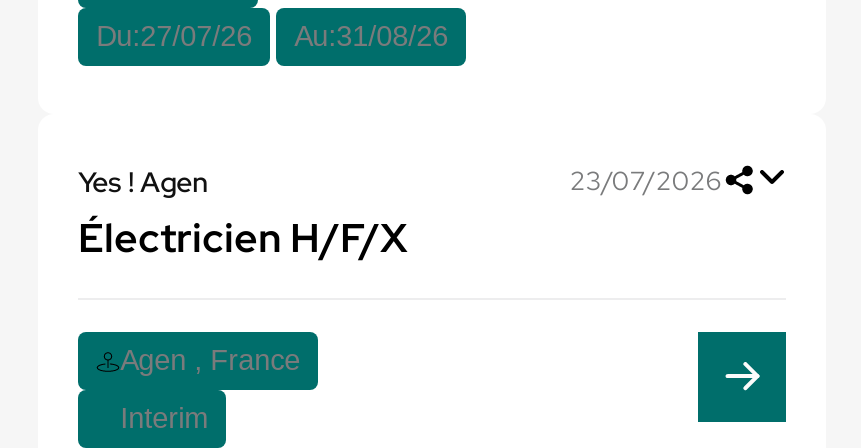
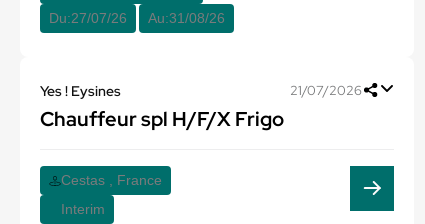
[78,164,722,264] Yes ! Agen | 23/07/2026 | Électricien H/F/X -> [40,82,362,132] Yes ! Eysines | 21/07/2026 | Chauffeur spl H/F/X Frigo
[120,344,300,376] Agen , France -> [61,172,162,188] Cestas , France

